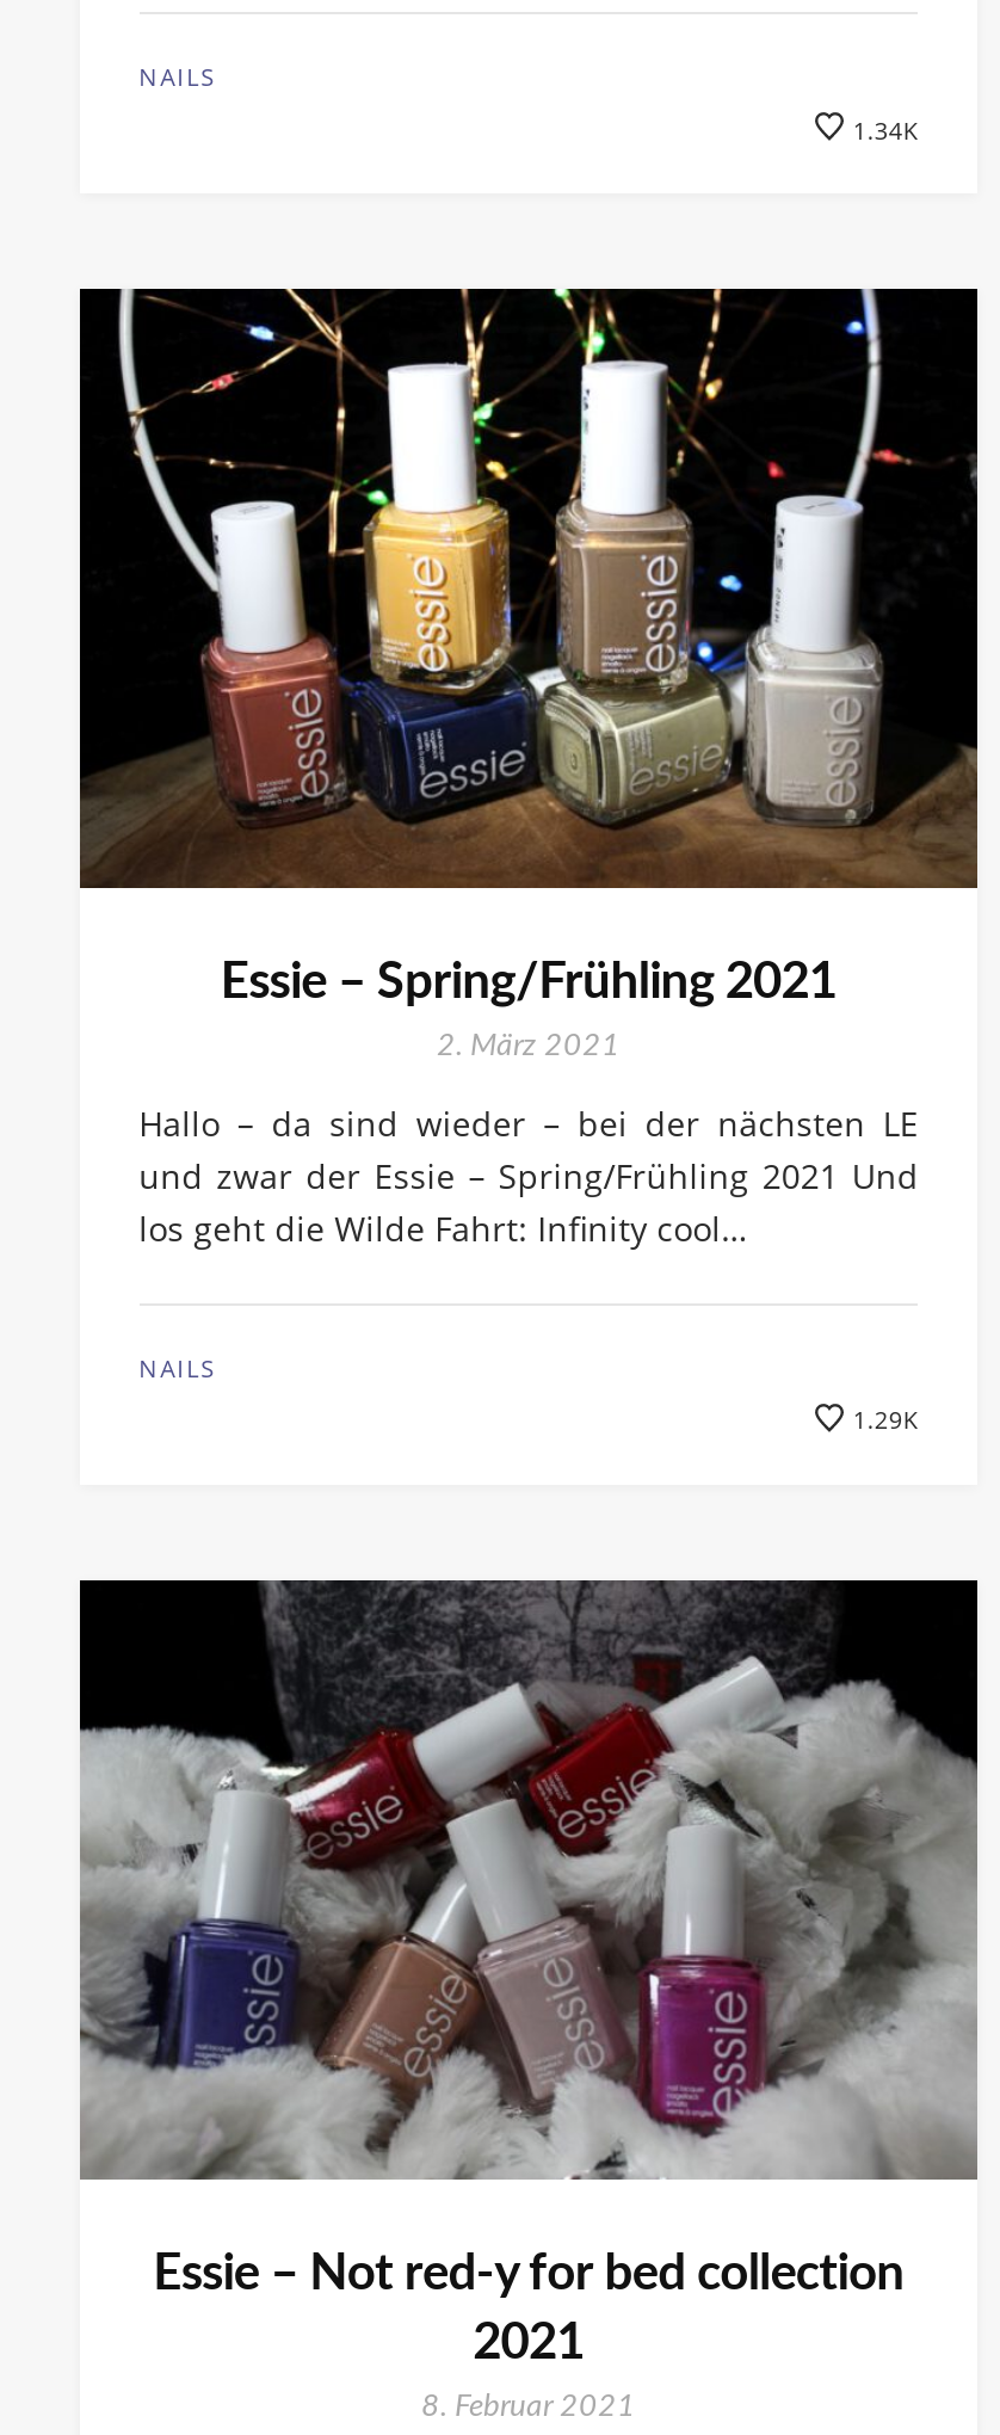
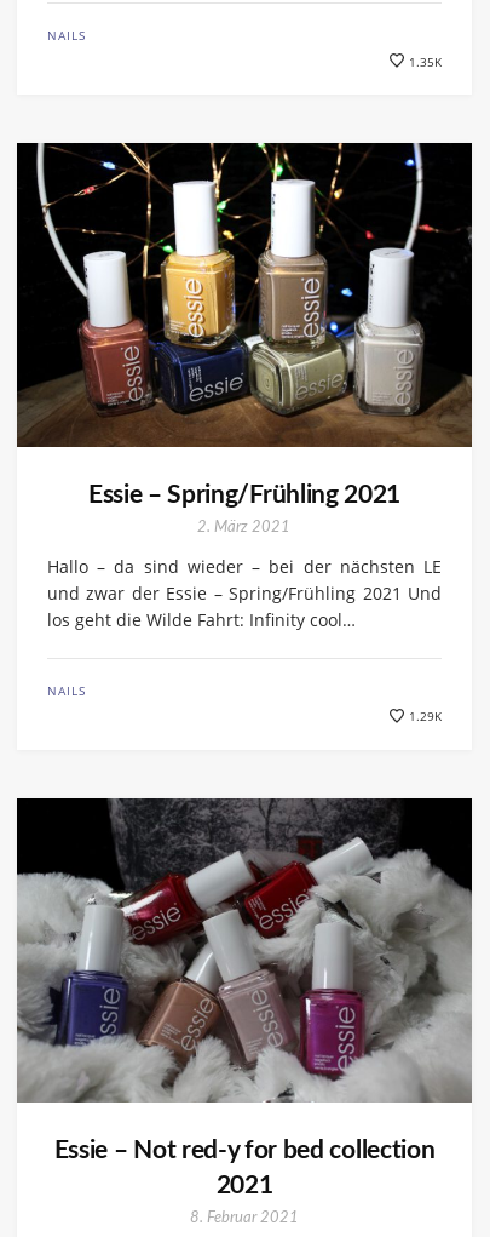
[853,112,917,145] 1.34K -> [409,53,441,70] 1.35K

